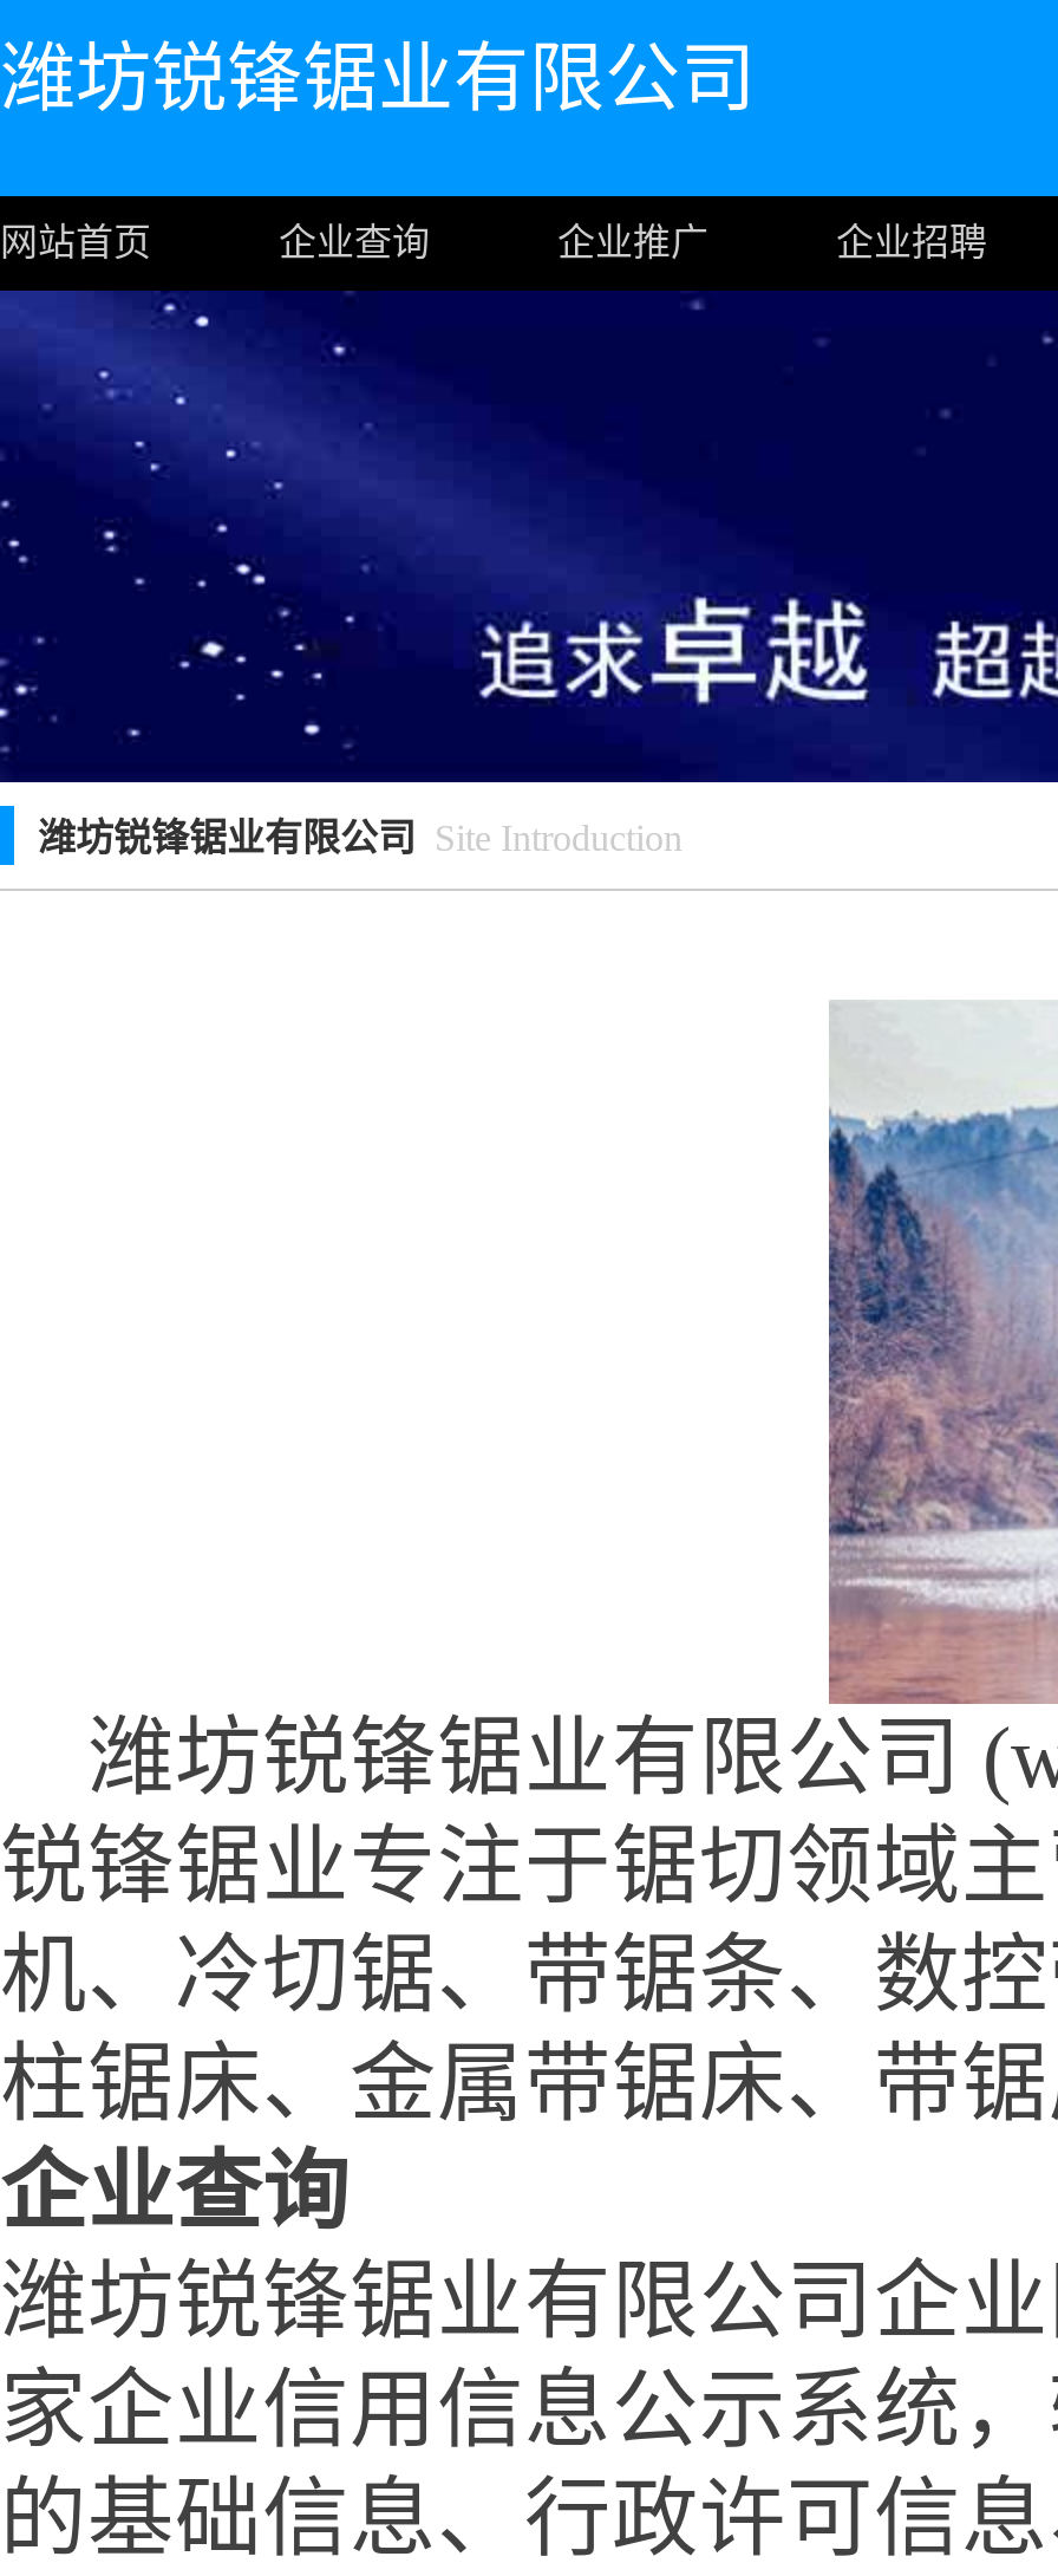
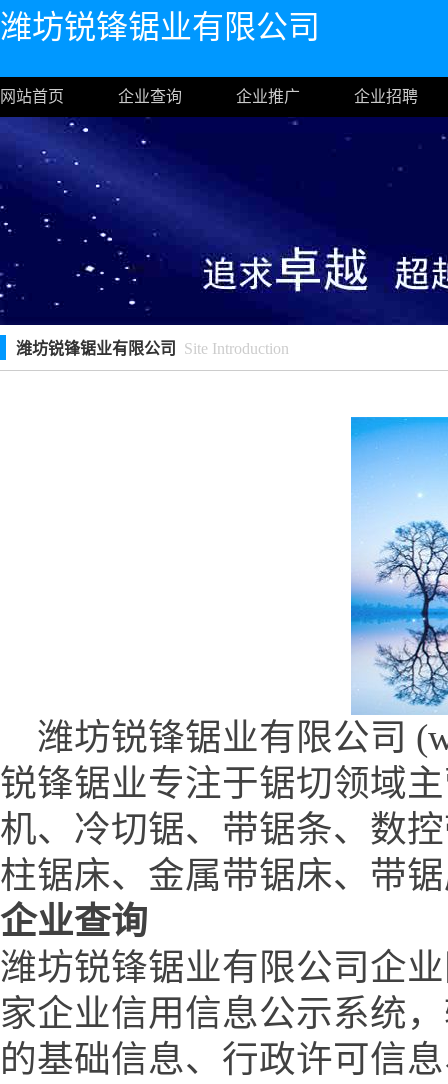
[827,1000,1051,1704] [image] -> [350,416,445,715] [image]

